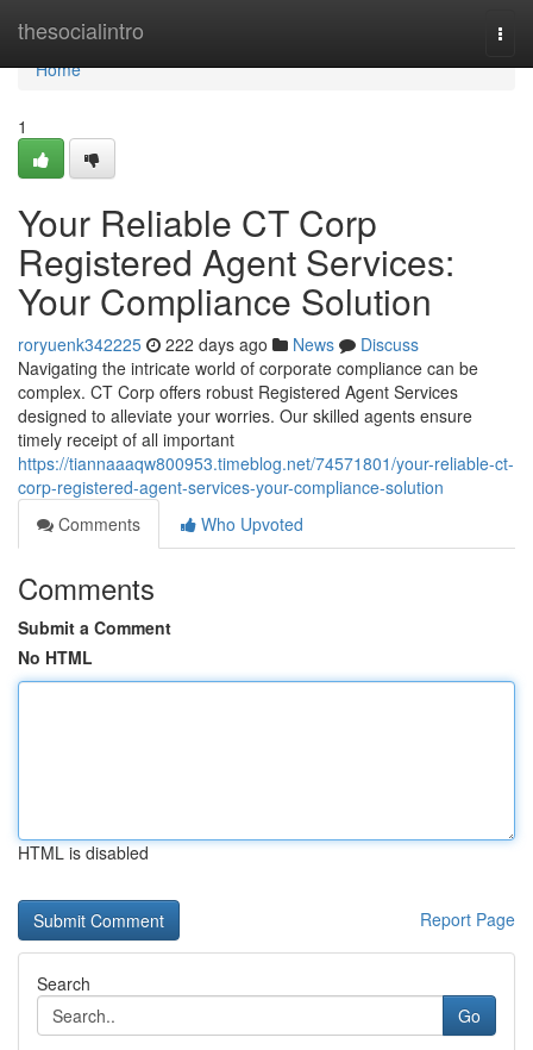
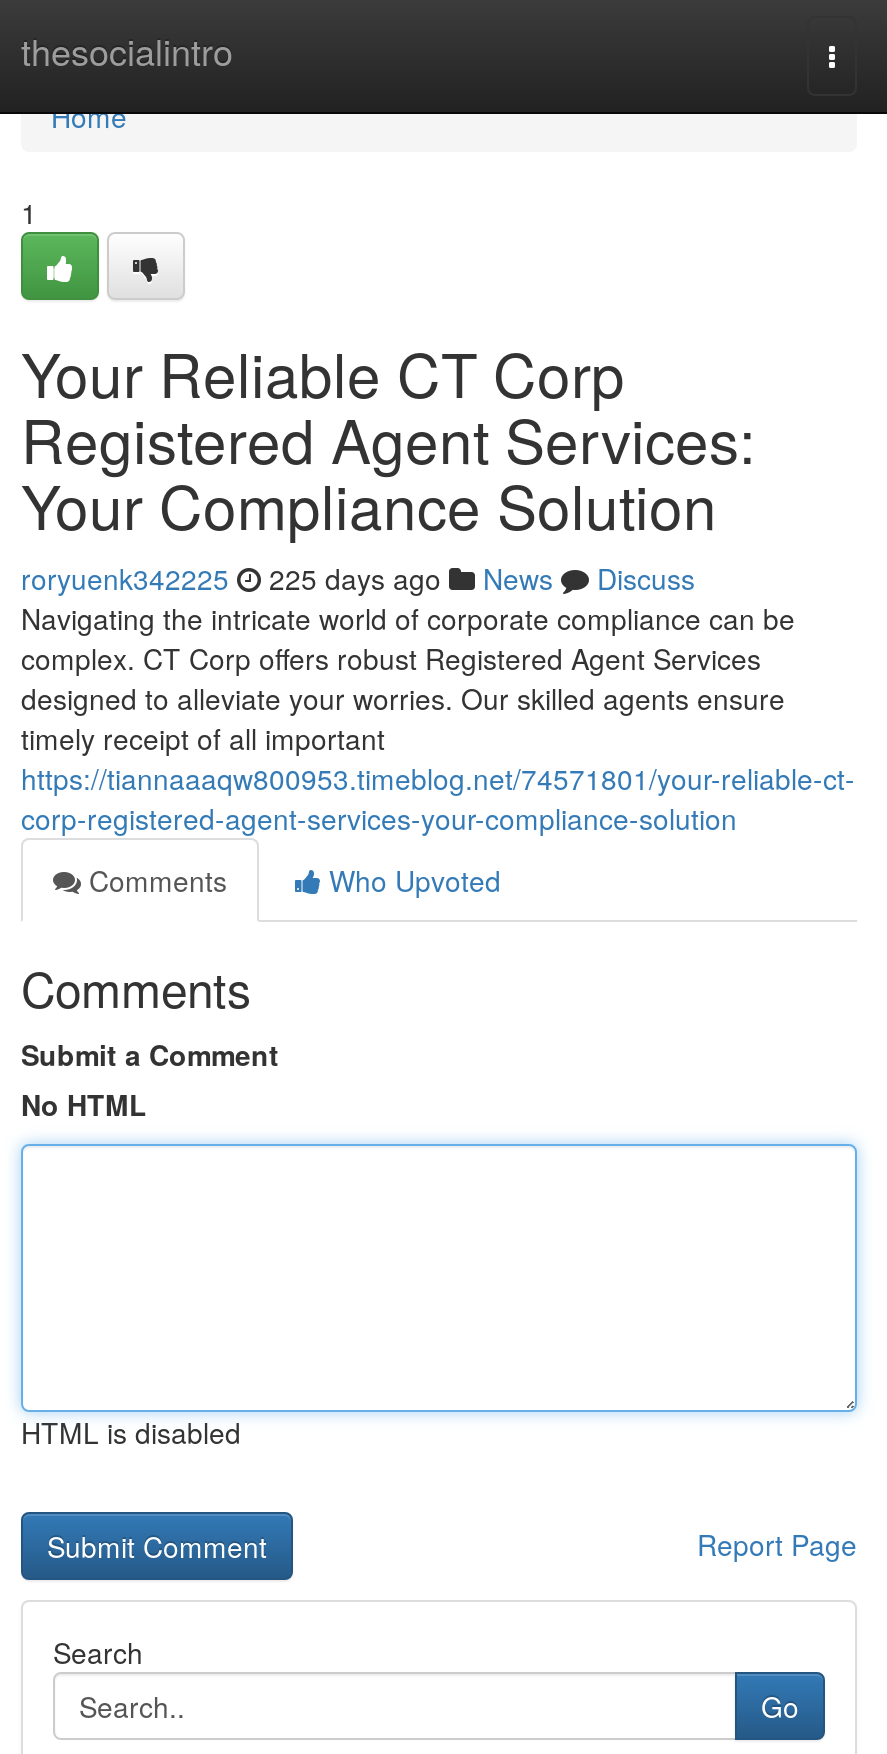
[18,332,419,356] roryuenk342225 222 days ago News Discuss -> [21,558,695,598] roryuenk342225 225 days ago News Discuss

